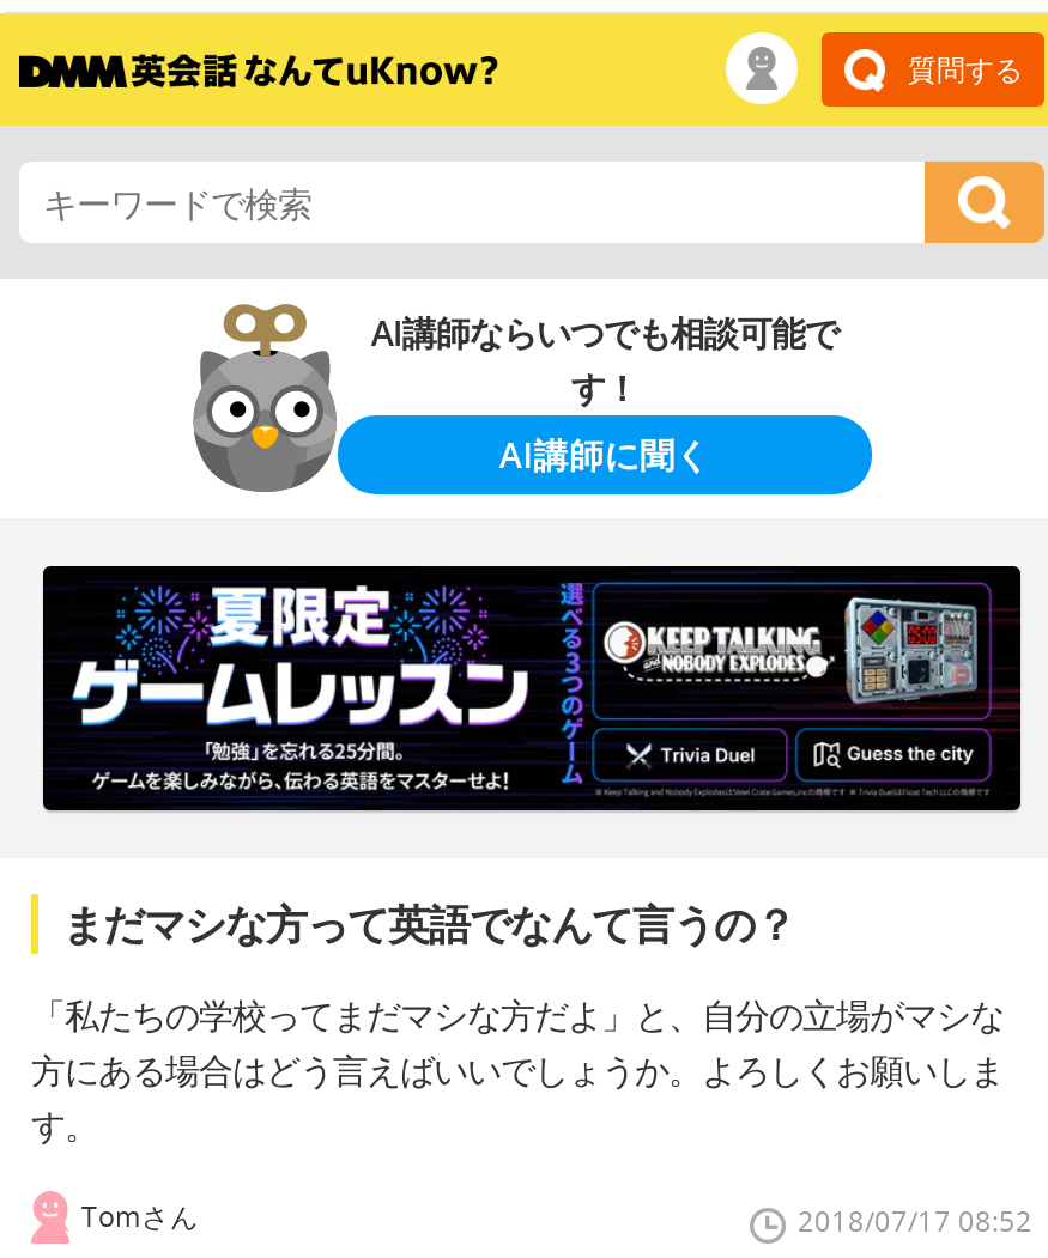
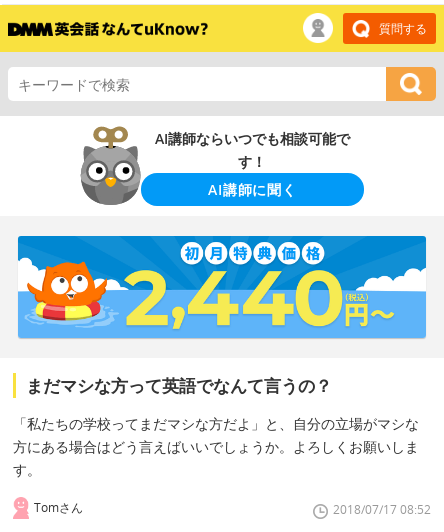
[41,564,1023,813] [image] -> [17,235,427,339] [image]

